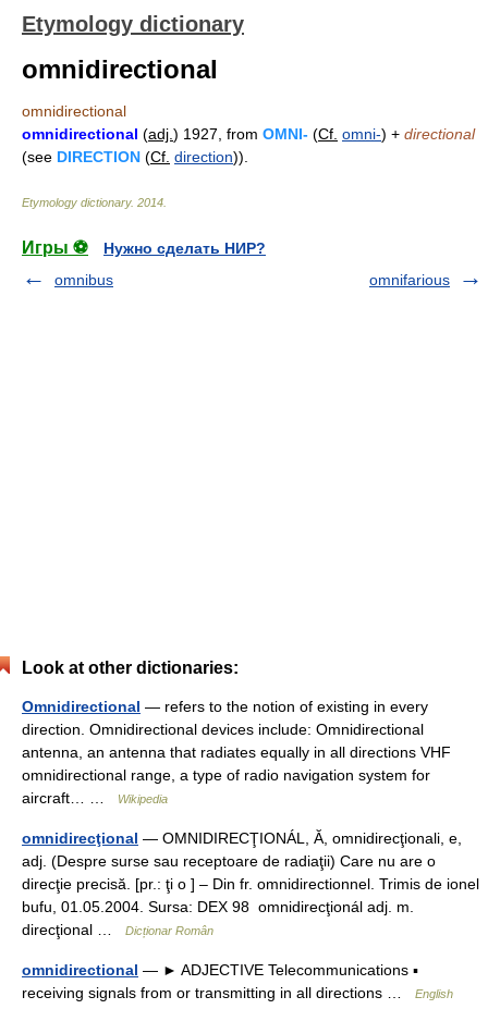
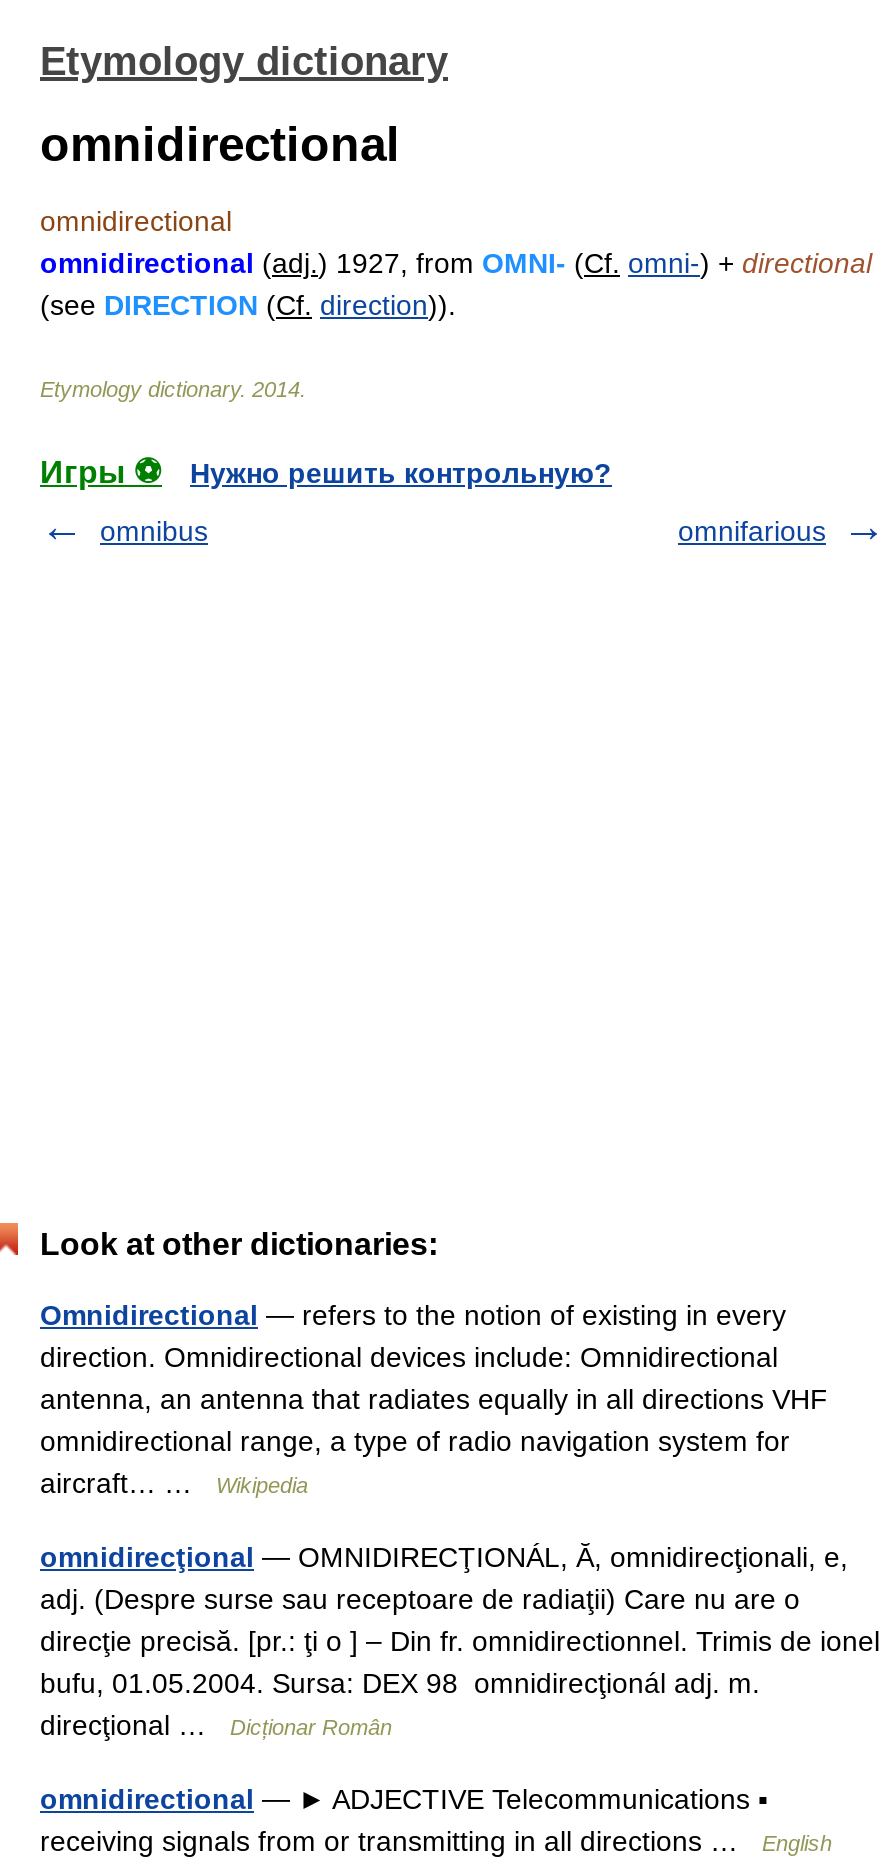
[103,239,266,257] Нужно сделать НИР? -> [190,457,612,489] Нужно решить контрольную?

